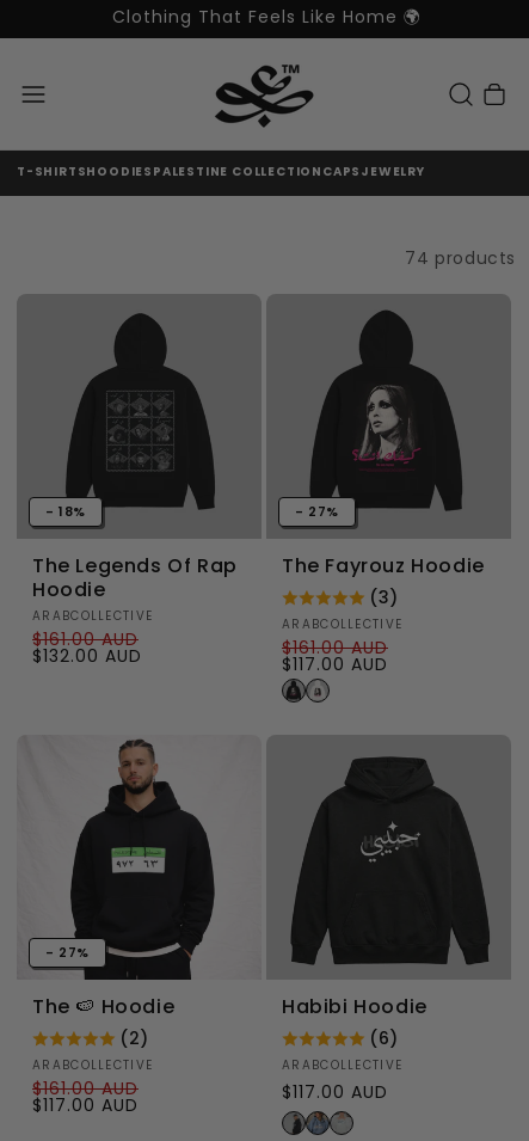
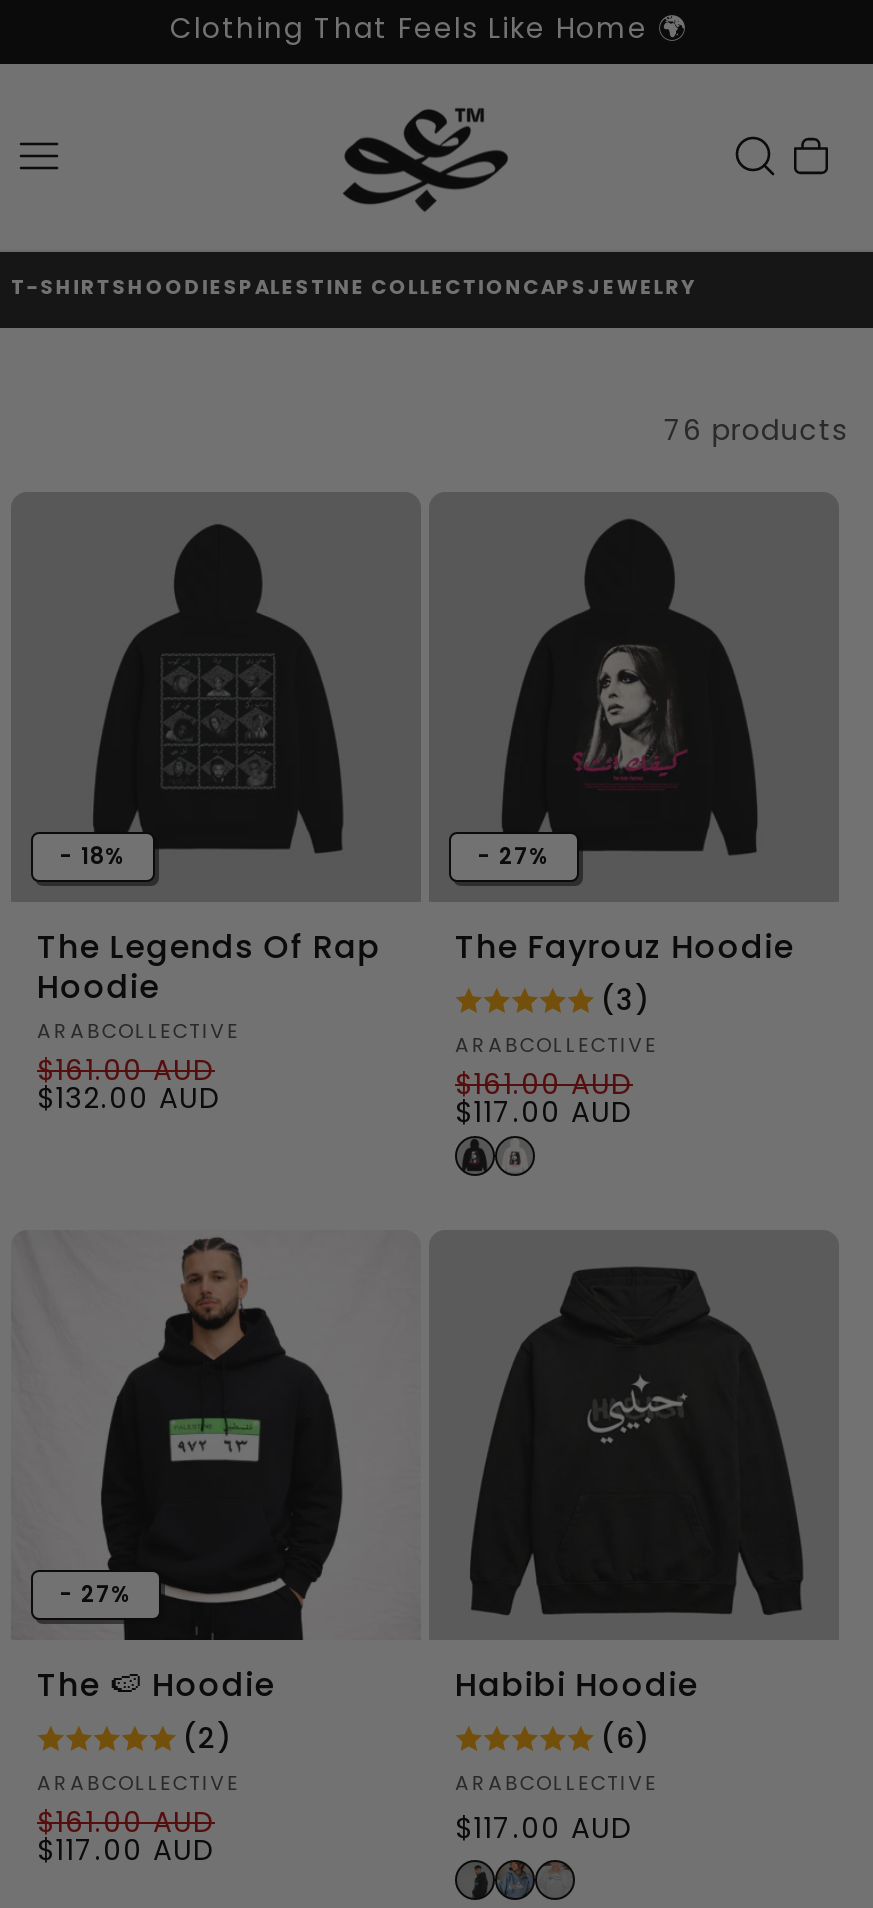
[405,246,516,269] 74 products -> [664,410,847,450] 76 products

